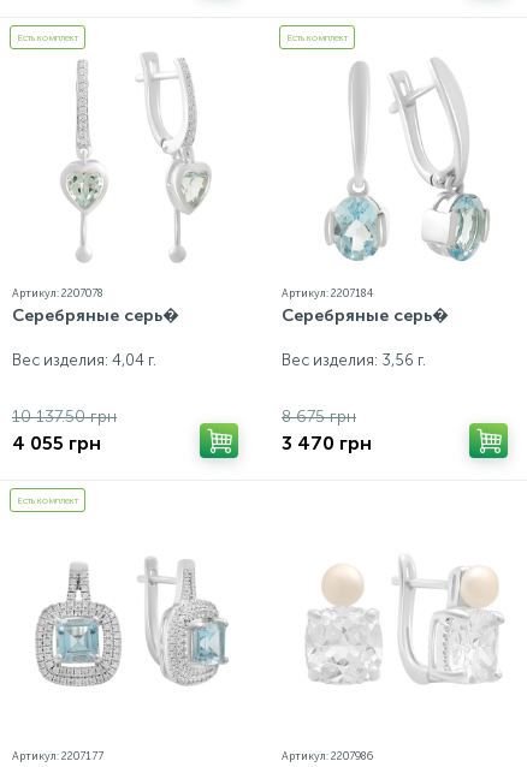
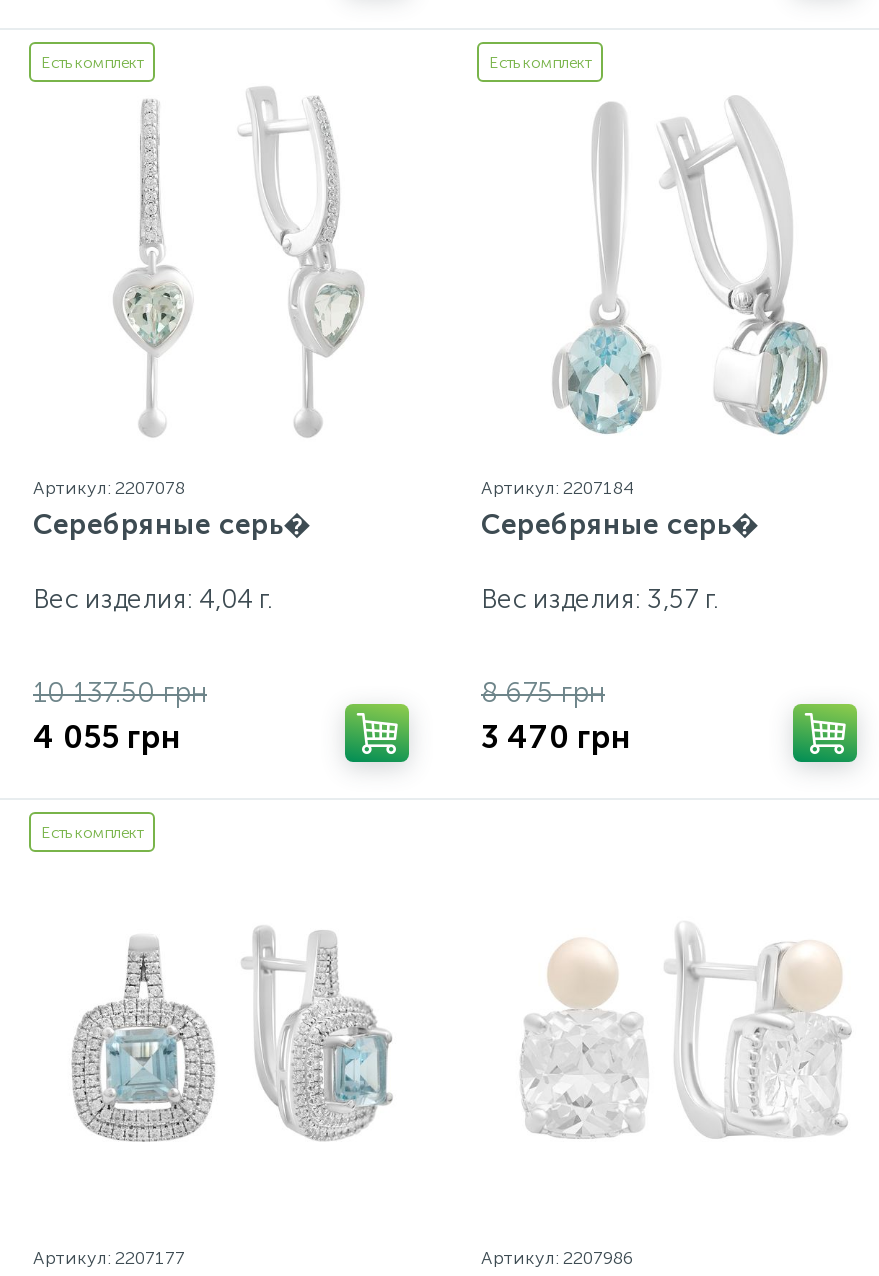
[282,352,426,370] Вес изделия: 3,56 г. -> [481,585,719,615] Вес изделия: 3,57 г.

